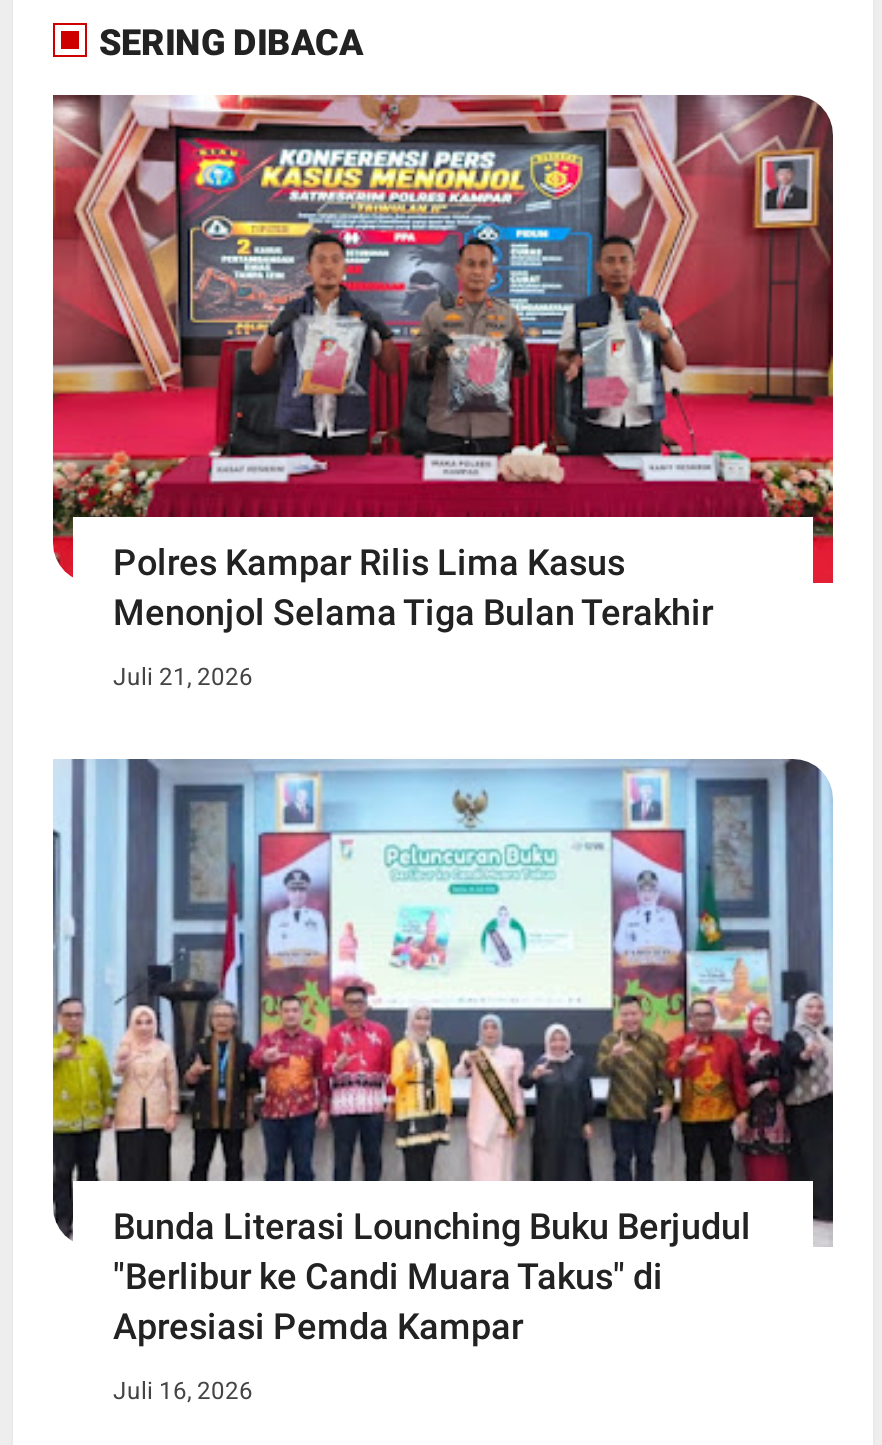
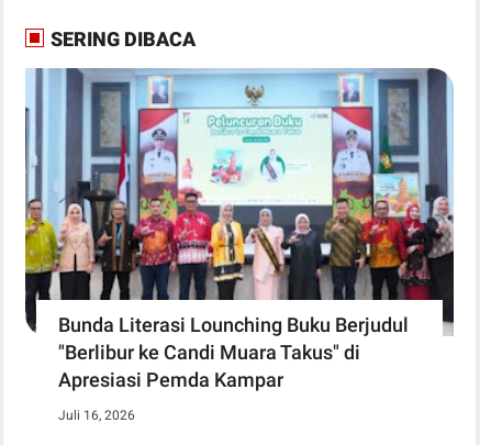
[51,93,835,691] [image] | Polres Kampar Rilis Lima Kasus | Menonjol Selama Tiga Bulan Terakhir | Juli 21, 2026 -> none

